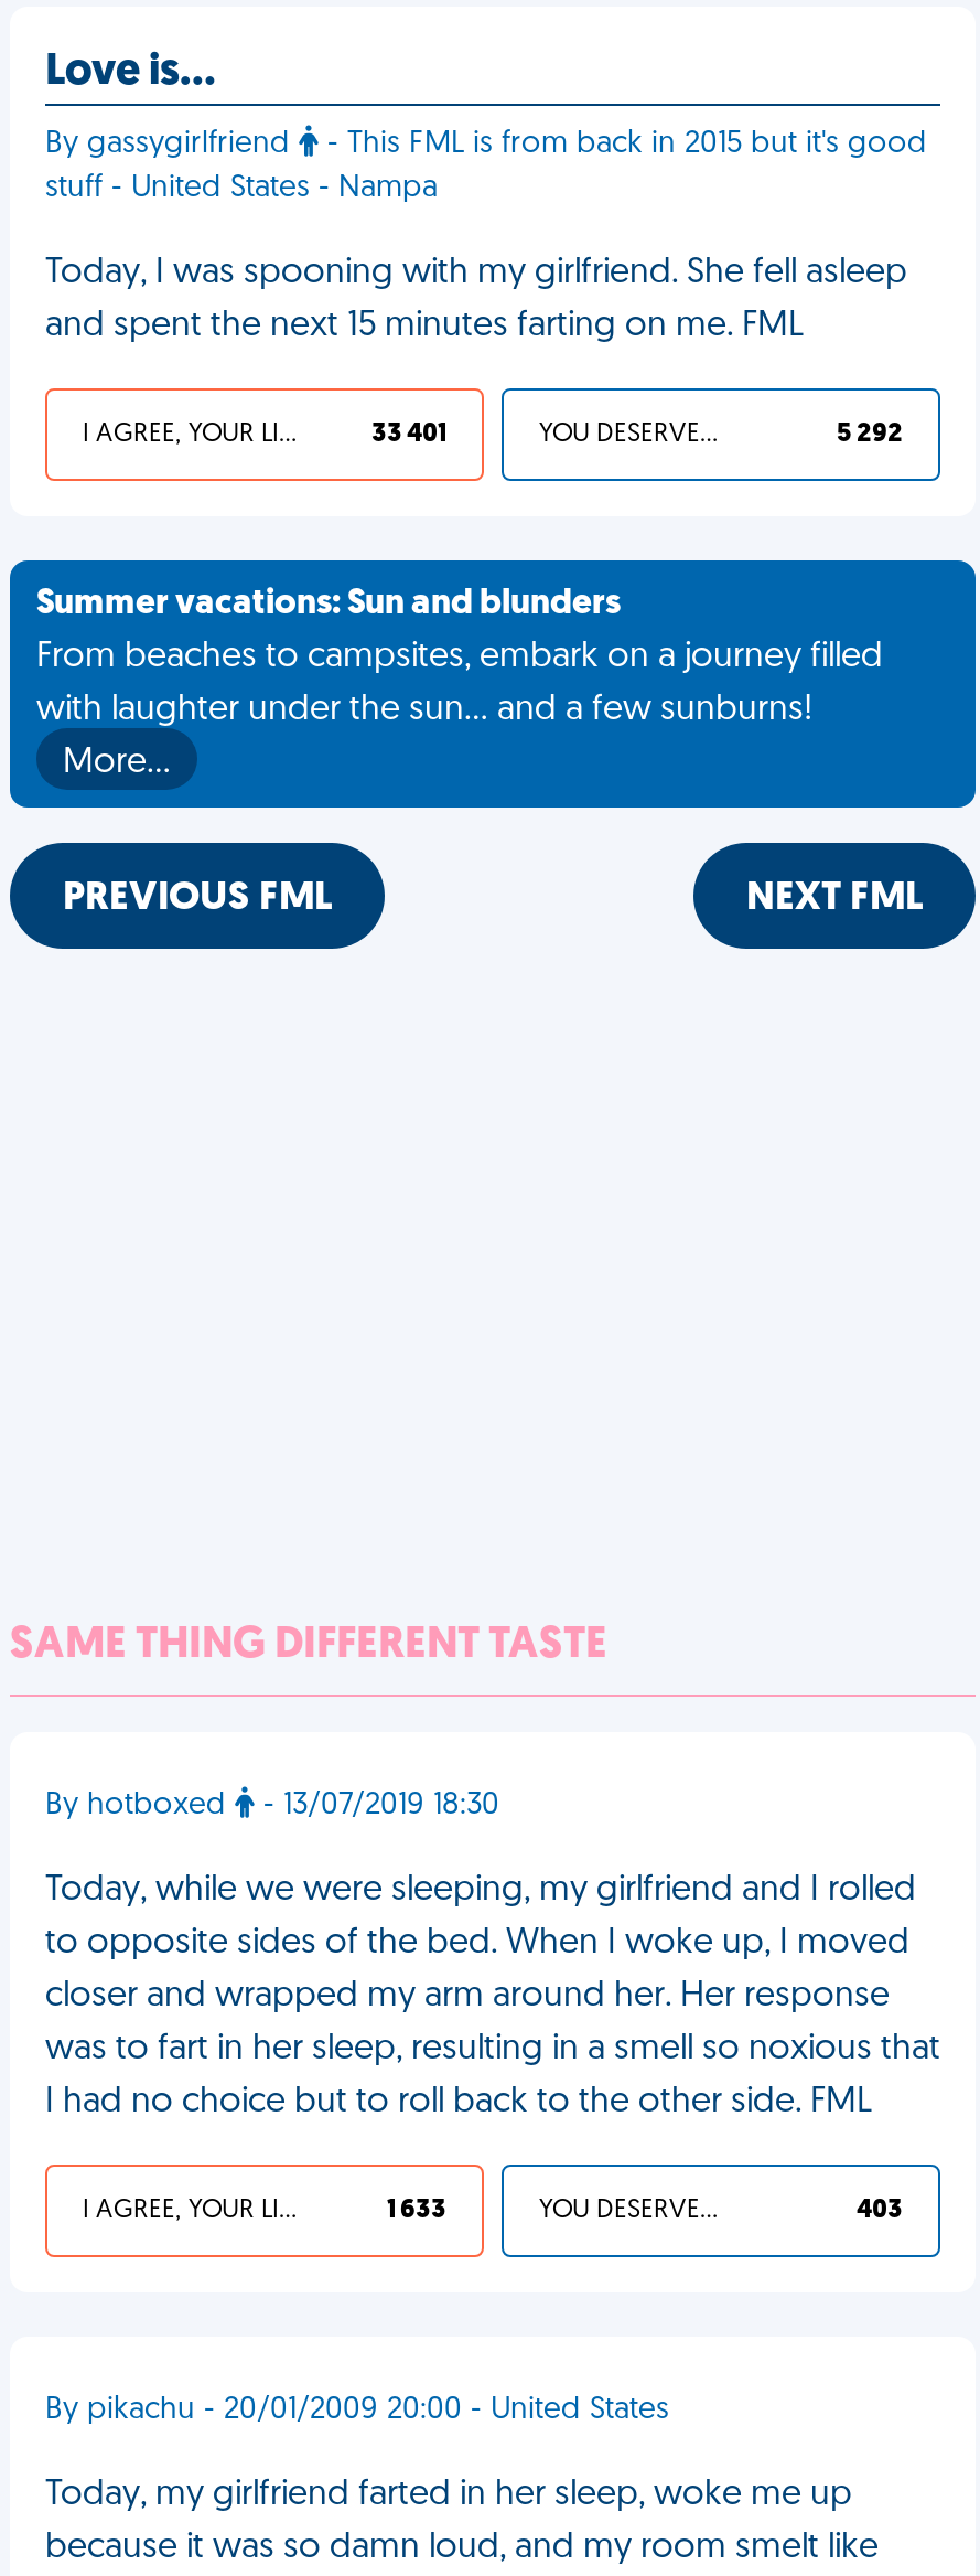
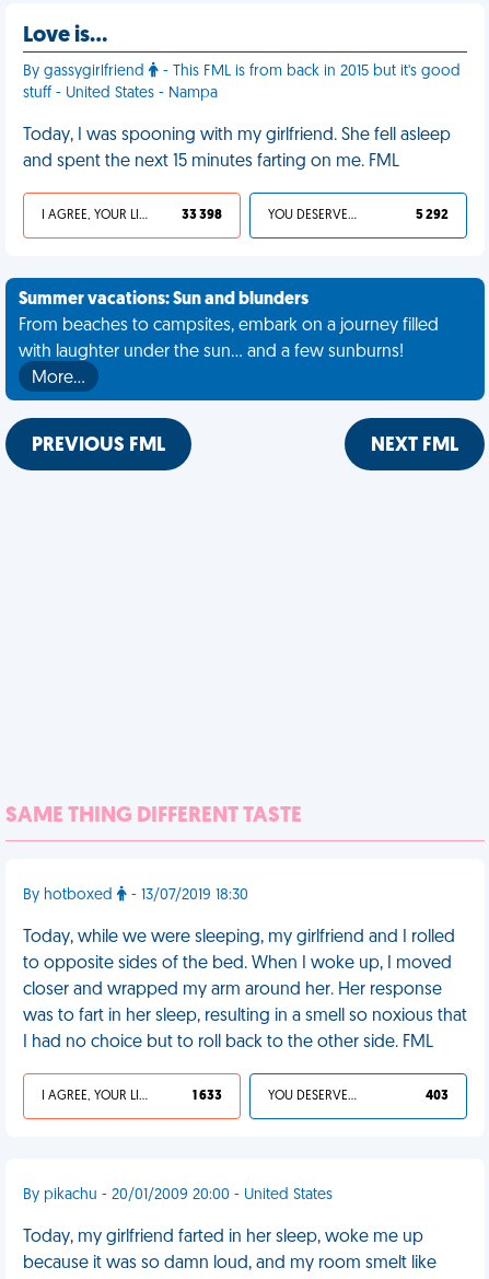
[371,421,446,448] 33 401 -> [182,209,222,222] 33 398

